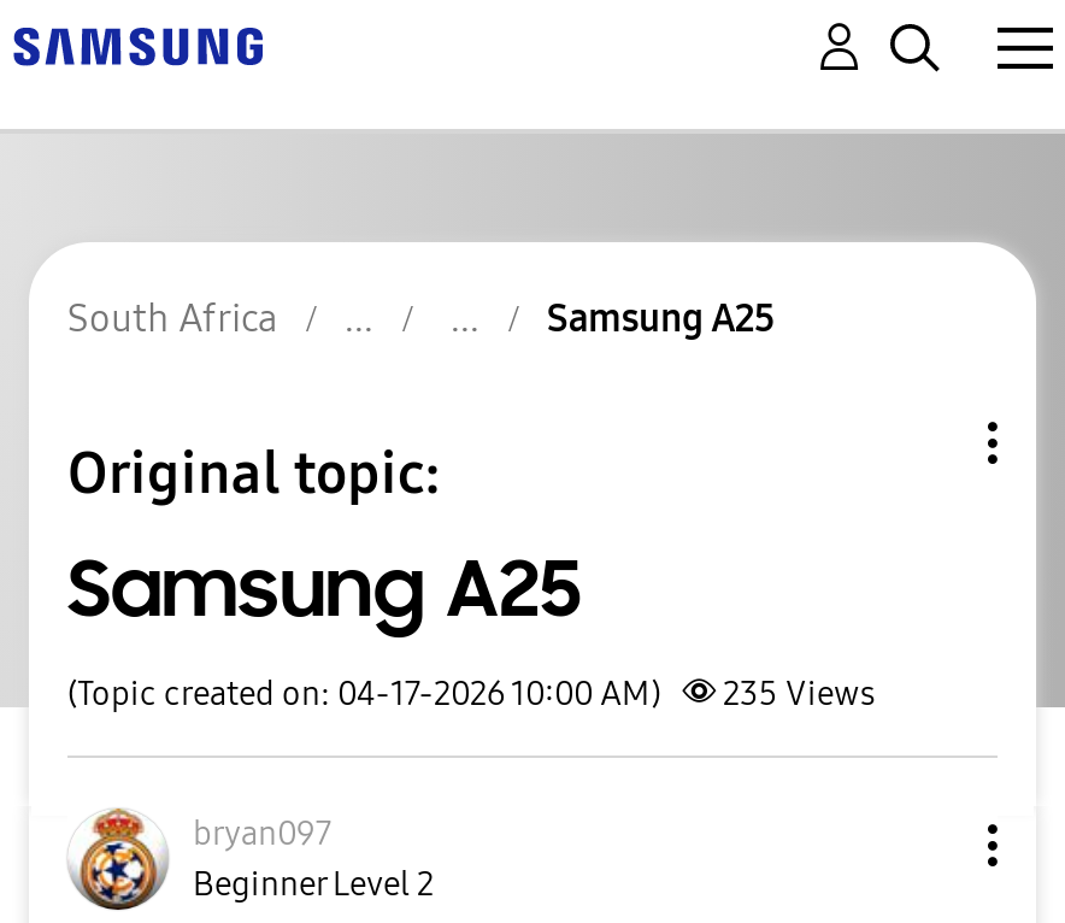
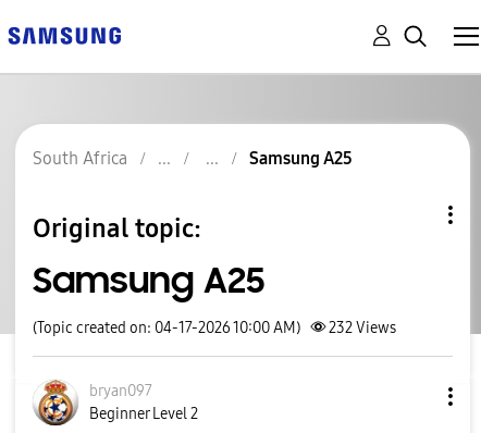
[67,674,875,715] (Topic created on: 04-17-2026 10:00 AM) 235 Views -> [33,319,396,337] (Topic created on: 04-17-2026 10:00 AM) 232 Views

